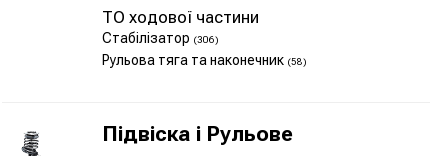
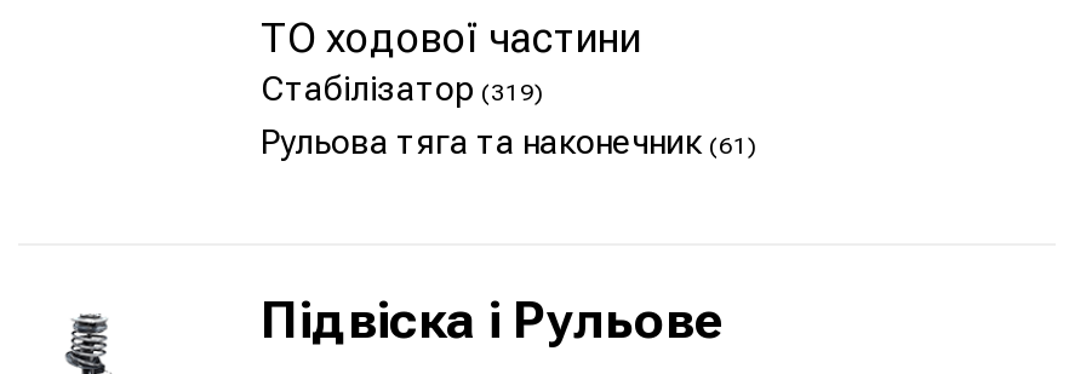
[102,30,219,46] Стабілізатор (306) -> [261,69,544,108] Стабілізатор (319)
[102,52,307,68] Рульова тяга та наконечник (58) -> [261,122,758,161] Рульова тяга та наконечник (61)

